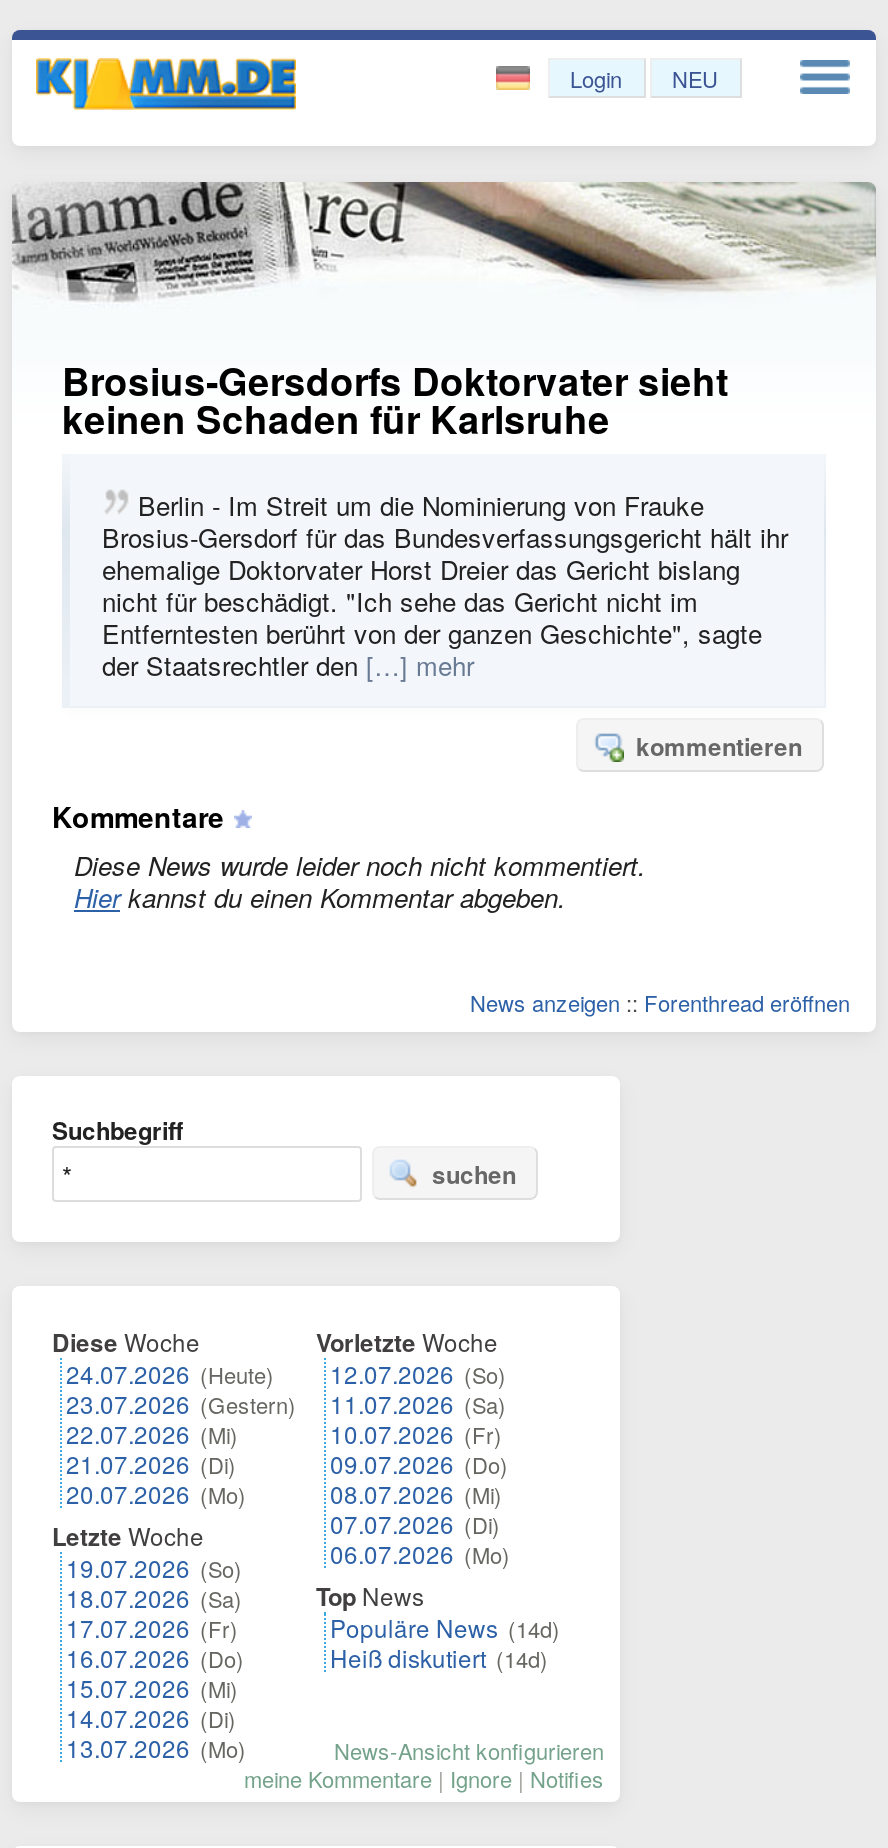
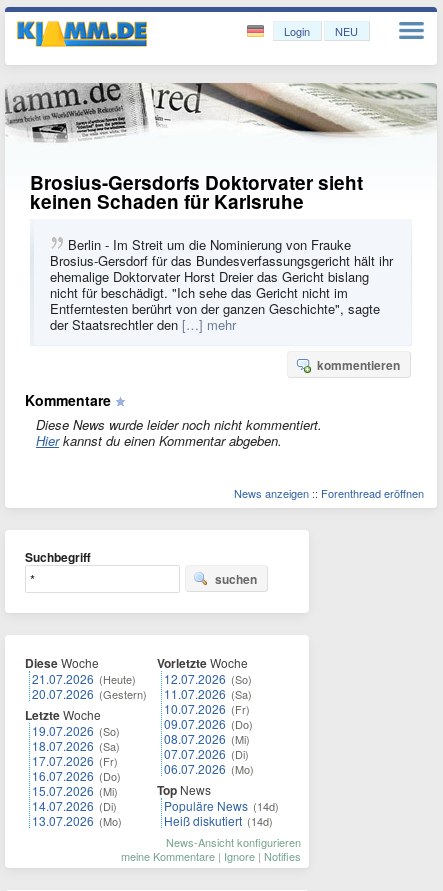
[66,1356,296,1510] 24.07.2026 (Heute) | 23.07.2026 (Gestern) | 22.07.2026 (Mi) | 21.07.2026 (Di) | 20.07.2026 (Mo) -> [32,670,147,702] 21.07.2026 (Heute) | 20.07.2026 (Gestern)
moved [52,1518,246,1764] -> [25,706,122,829]: Letzte Woche | 19.07.2026 (So) | 18.07.2026 (Sa) | 17.07.2026 (Fr) | 16.07.2026 (Do) | 15.07.2026 (Mi) | 14.07.2026 (Di) | 13.07.2026 (Mo)

